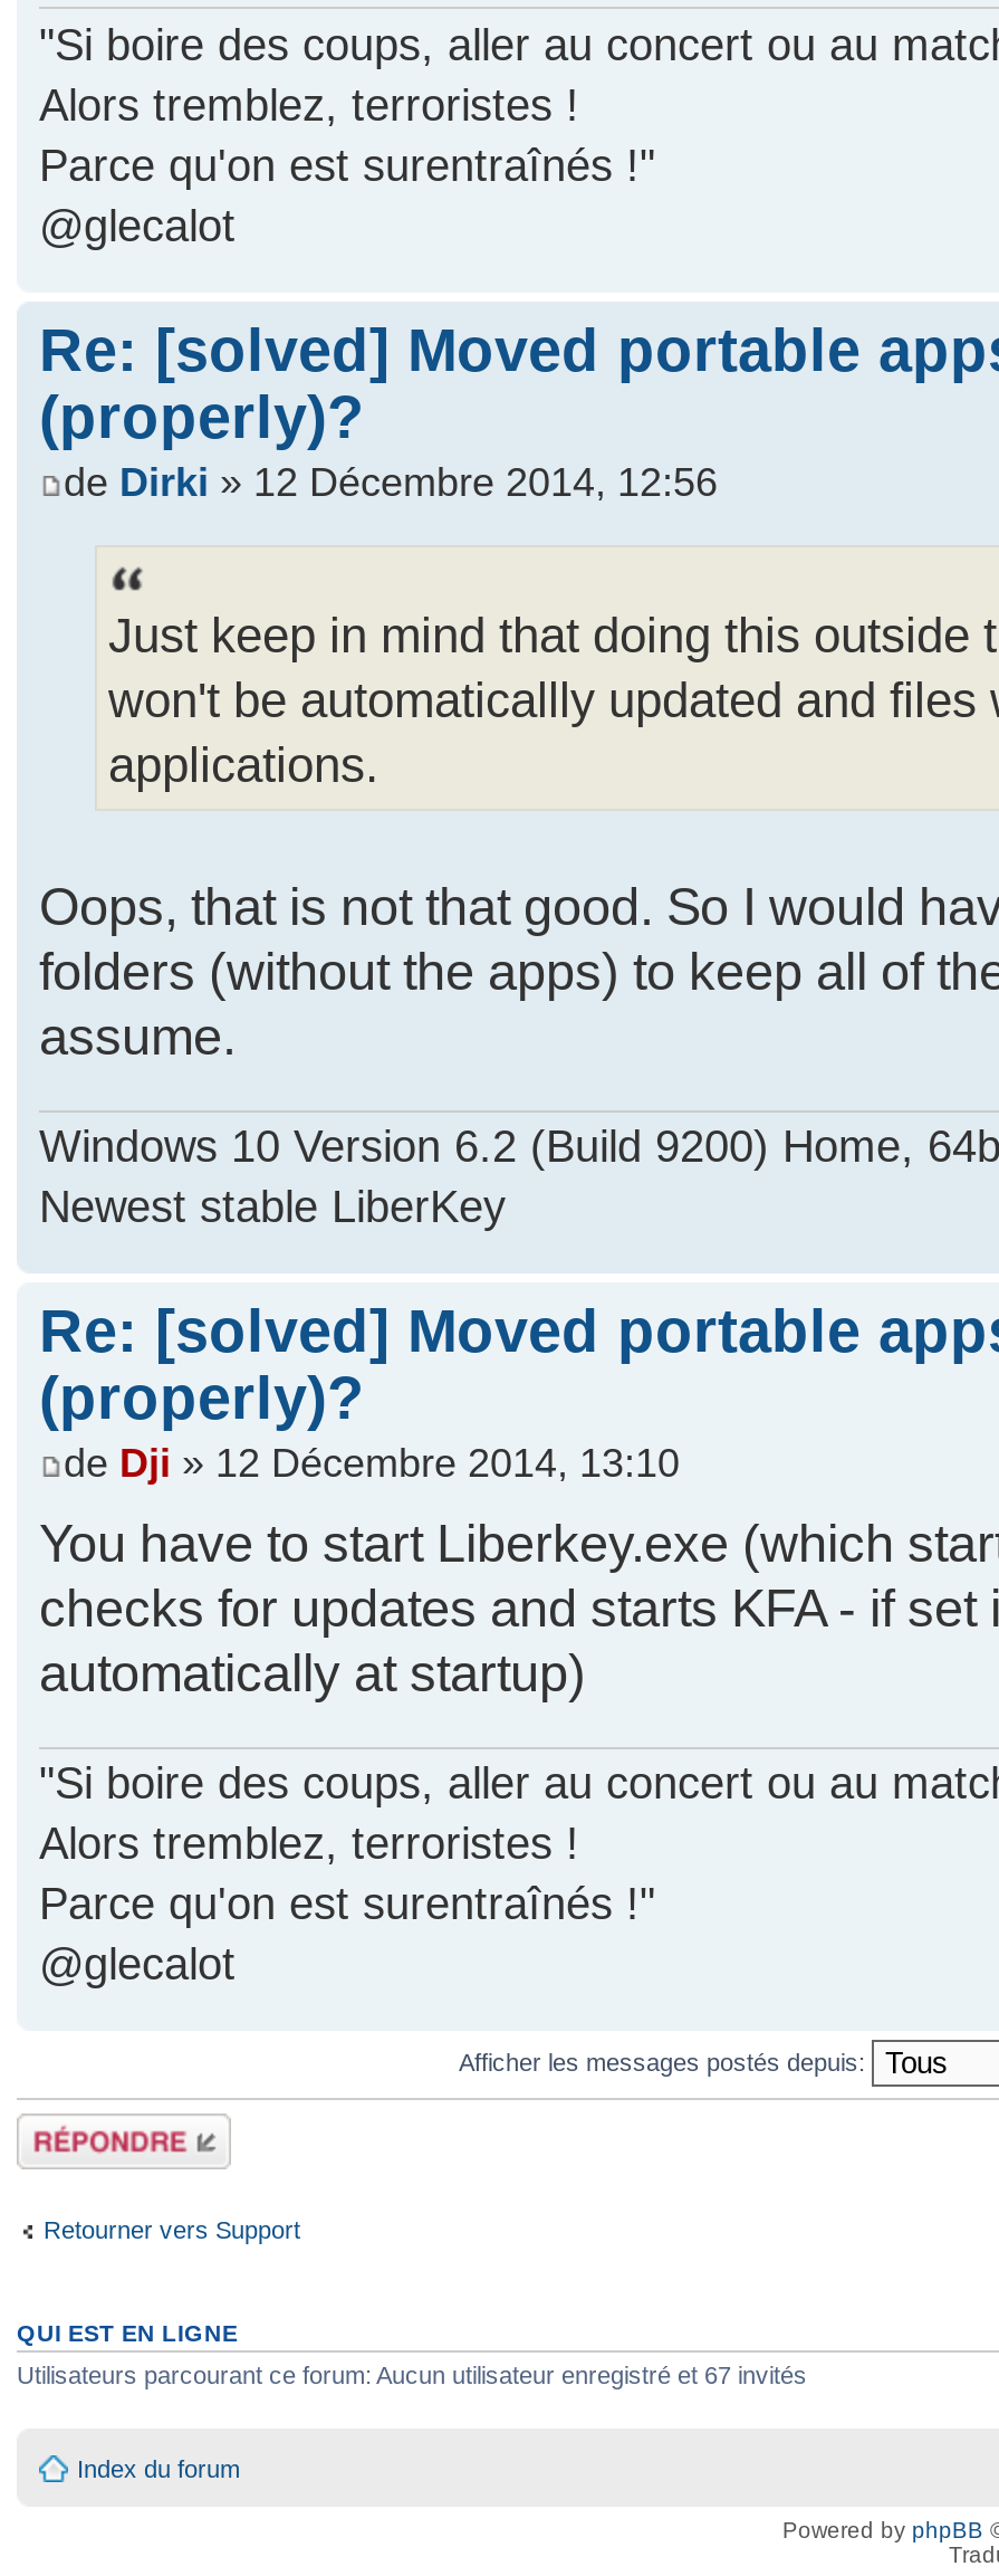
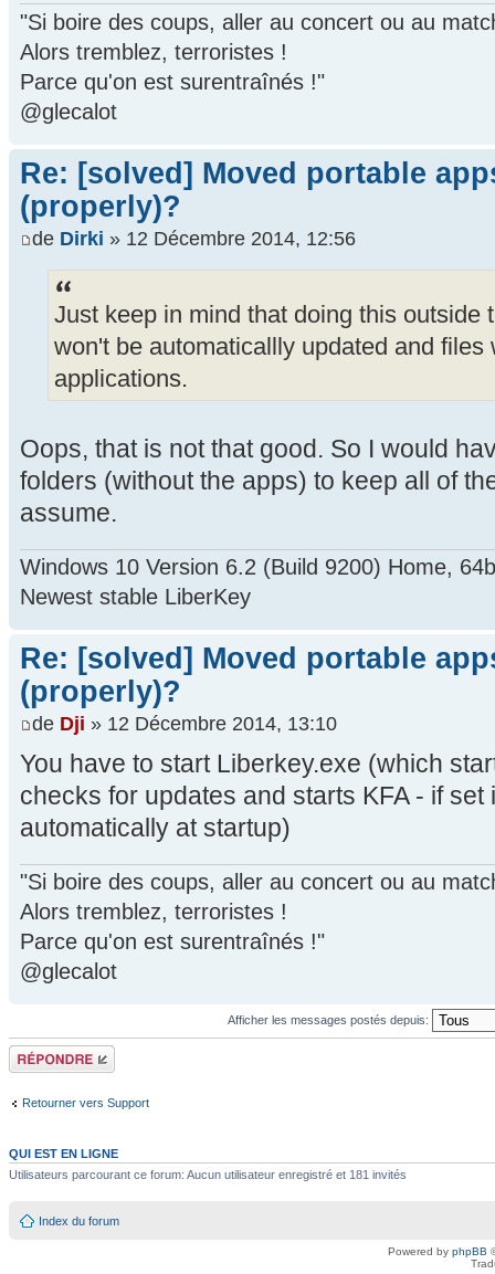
[17,2362,807,2389] Utilisateurs parcourant ce forum: Aucun utilisateur enregistré et 67 invités -> [9,1168,407,1181] Utilisateurs parcourant ce forum: Aucun utilisateur enregistré et 181 invités

